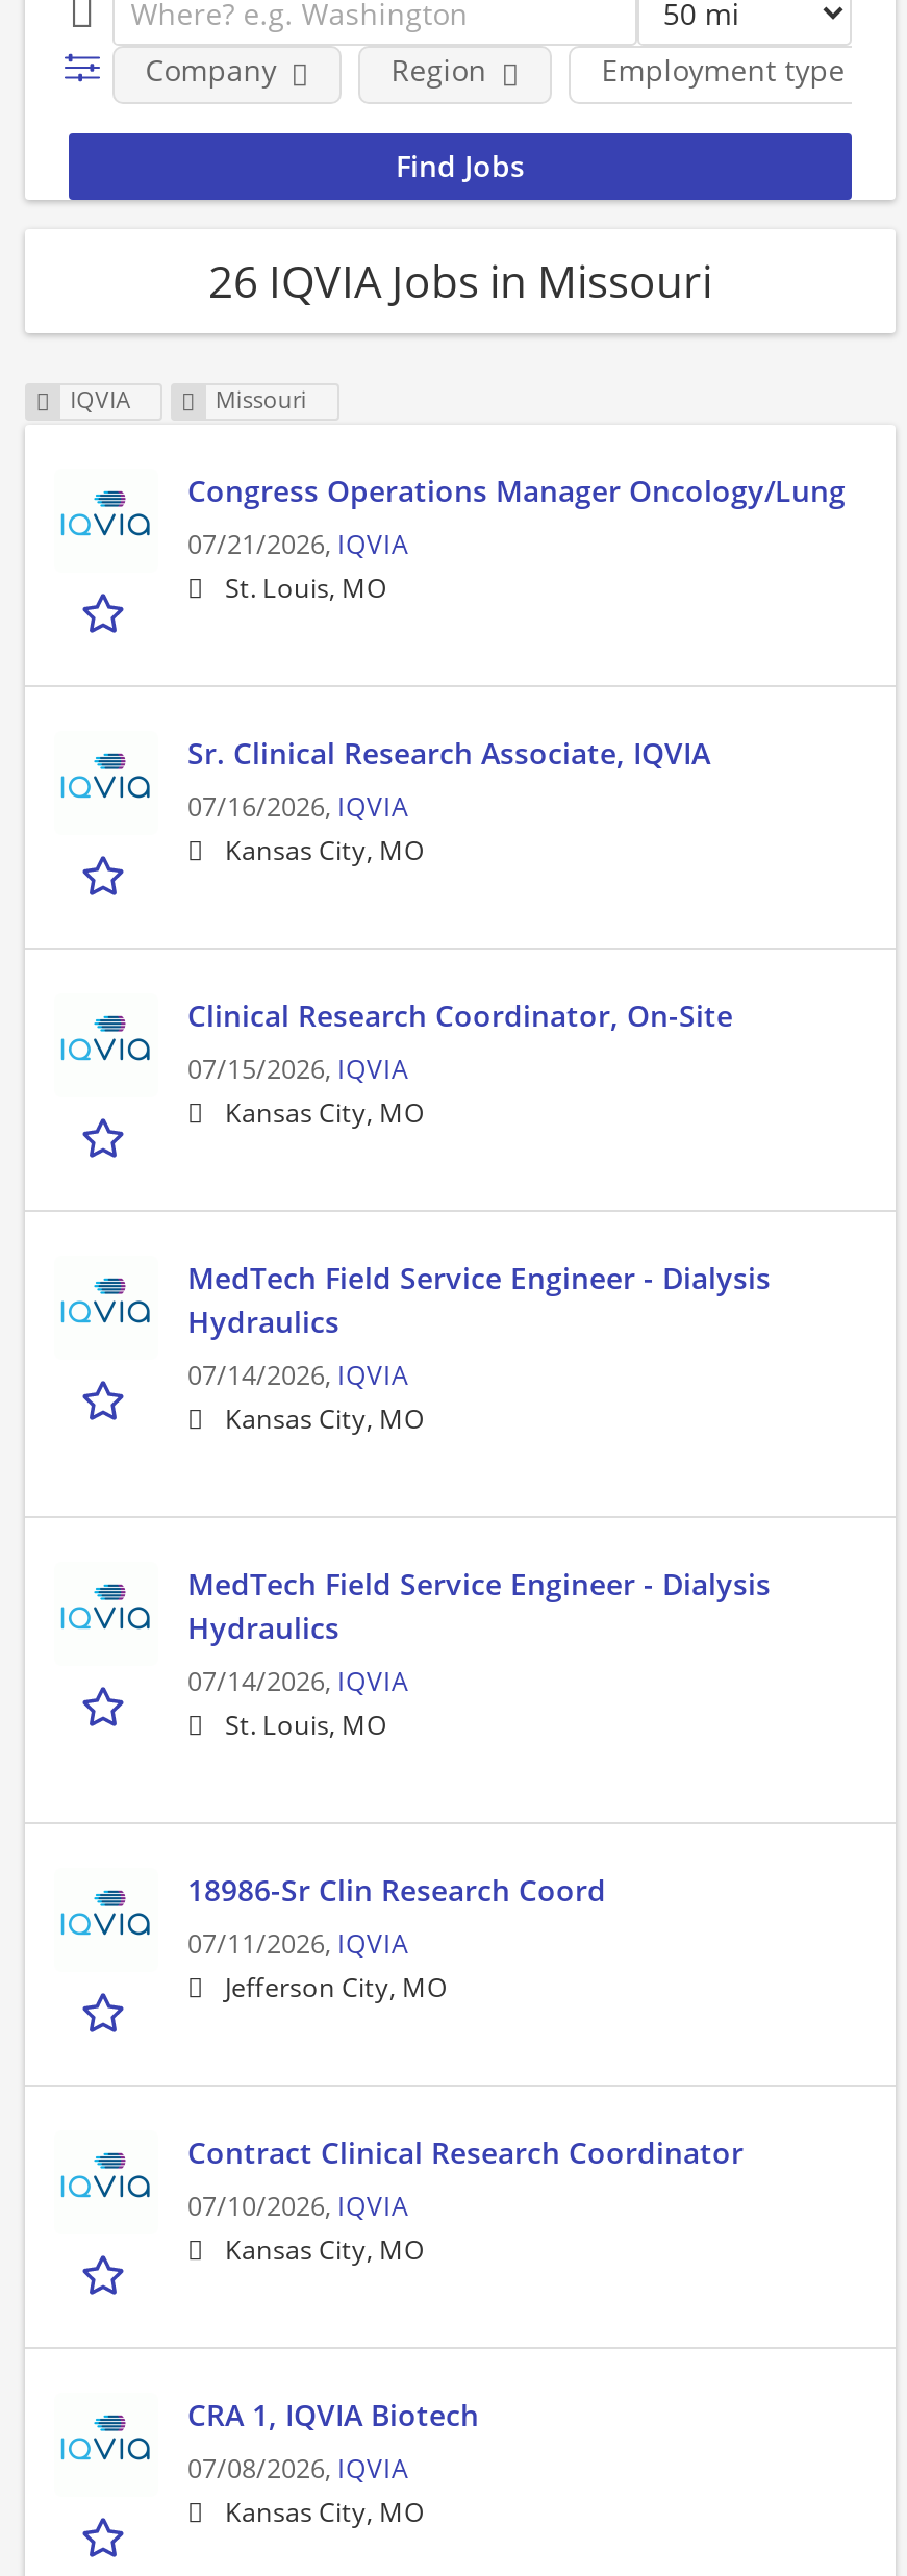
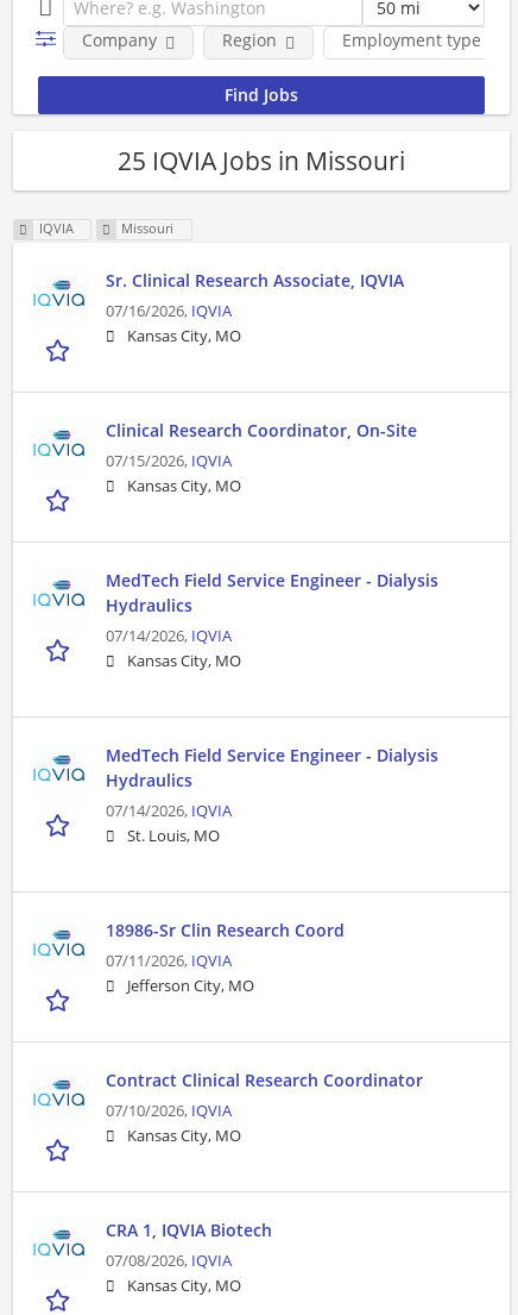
[208,251,712,309] 26 IQVIA Jobs in Missouri -> [118,143,405,177] 25 IQVIA Jobs in Missouri
[187,471,846,607] Congress Operations Manager Oncology/Lung | 07/21/2026, IQVIA | St. Louis, MO -> none

